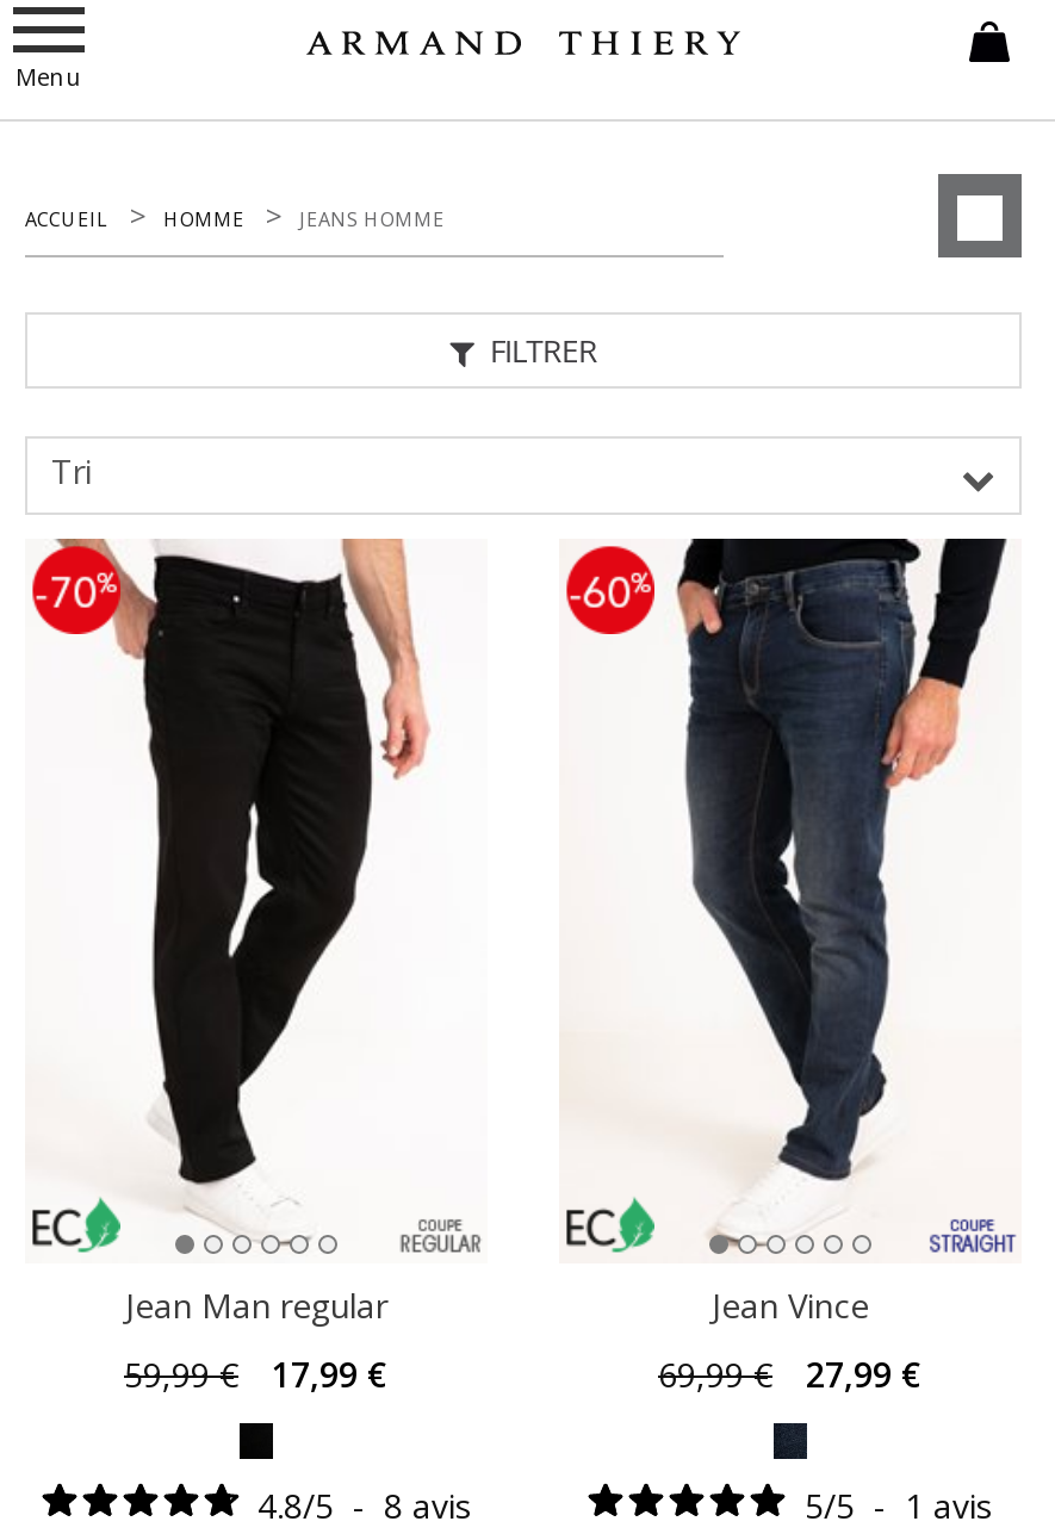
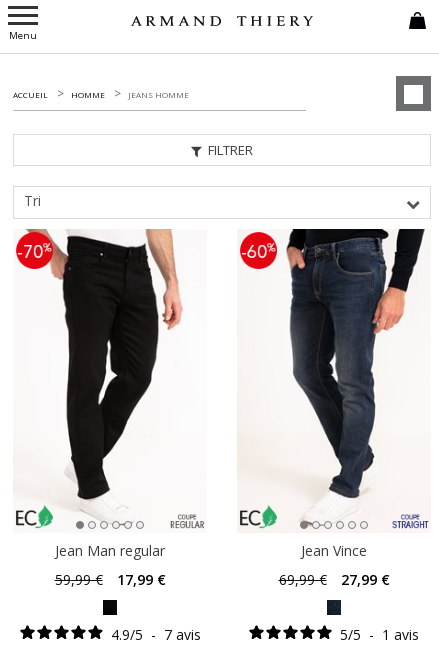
[257,1482,472,1527] 4.8/5 - 8 avis -> [110,625,200,644] 4.9/5 - 7 avis

